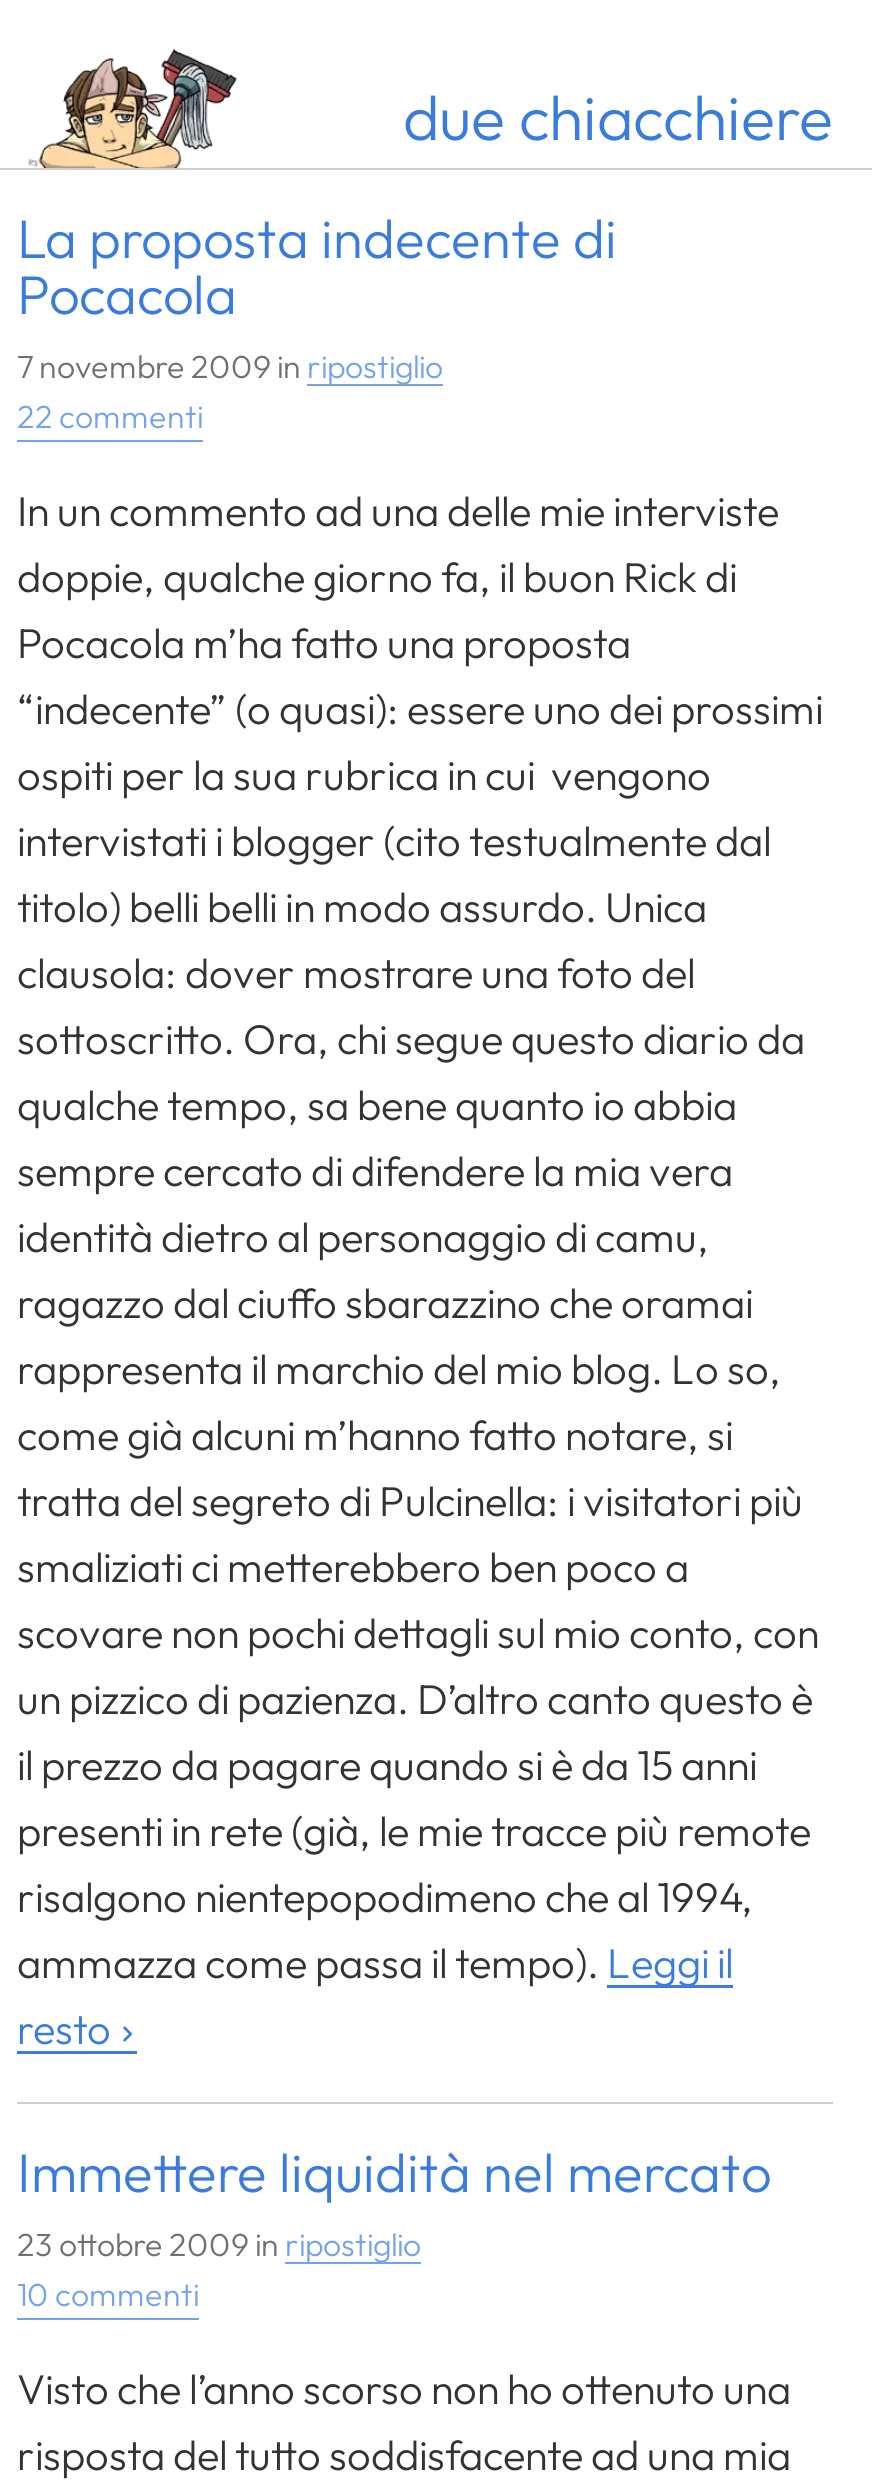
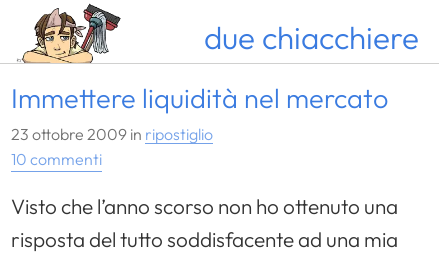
[17,204,823,2054] La proposta indecente di | Pocacola | 7 novembre 2009 in ripostiglio | 22 commenti | In un commento ad una delle mie interviste | doppie, qualche giorno fa, il buon Rick di | Pocacola m’ha fatto una proposta | “indecente” (o quasi): essere uno dei prossimi | ospiti per la sua rubrica in cui vengono | intervistati i blogger (cito testualmente dal | titolo) belli belli in modo assurdo. Unica | clausola: dover mostrare una foto del | sottoscritto. Ora, chi segue questo diario da | qualche tempo, sa bene quanto io abbia | sempre cercato di difendere la mia vera | identità dietro al personaggio di camu, | ragazzo dal ciuffo sbarazzino che oramai | rappresenta il marchio del mio blog. Lo so, | come già alcuni m’hanno fatto notare, si | tratta del segreto di Pulcinella: i visitatori più | smaliziati ci metterebbero ben poco a | scovare non pochi dettagli sul mio conto, con | un pizzico di pazienza. D’altro canto questo è | il prezzo da pagare quando si è da 15 anni | presenti in rete (già, le mie tracce più remote | risalgono nientepopodimeno che al 1994, | ammazza come passa il tempo). Leggi il | resto -> none

